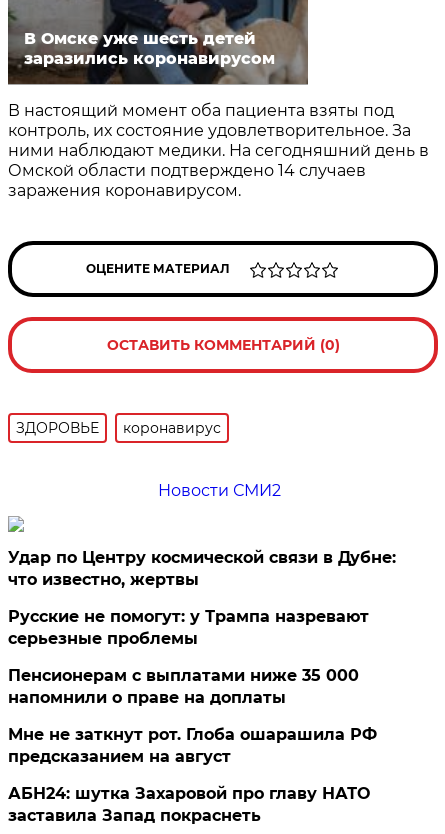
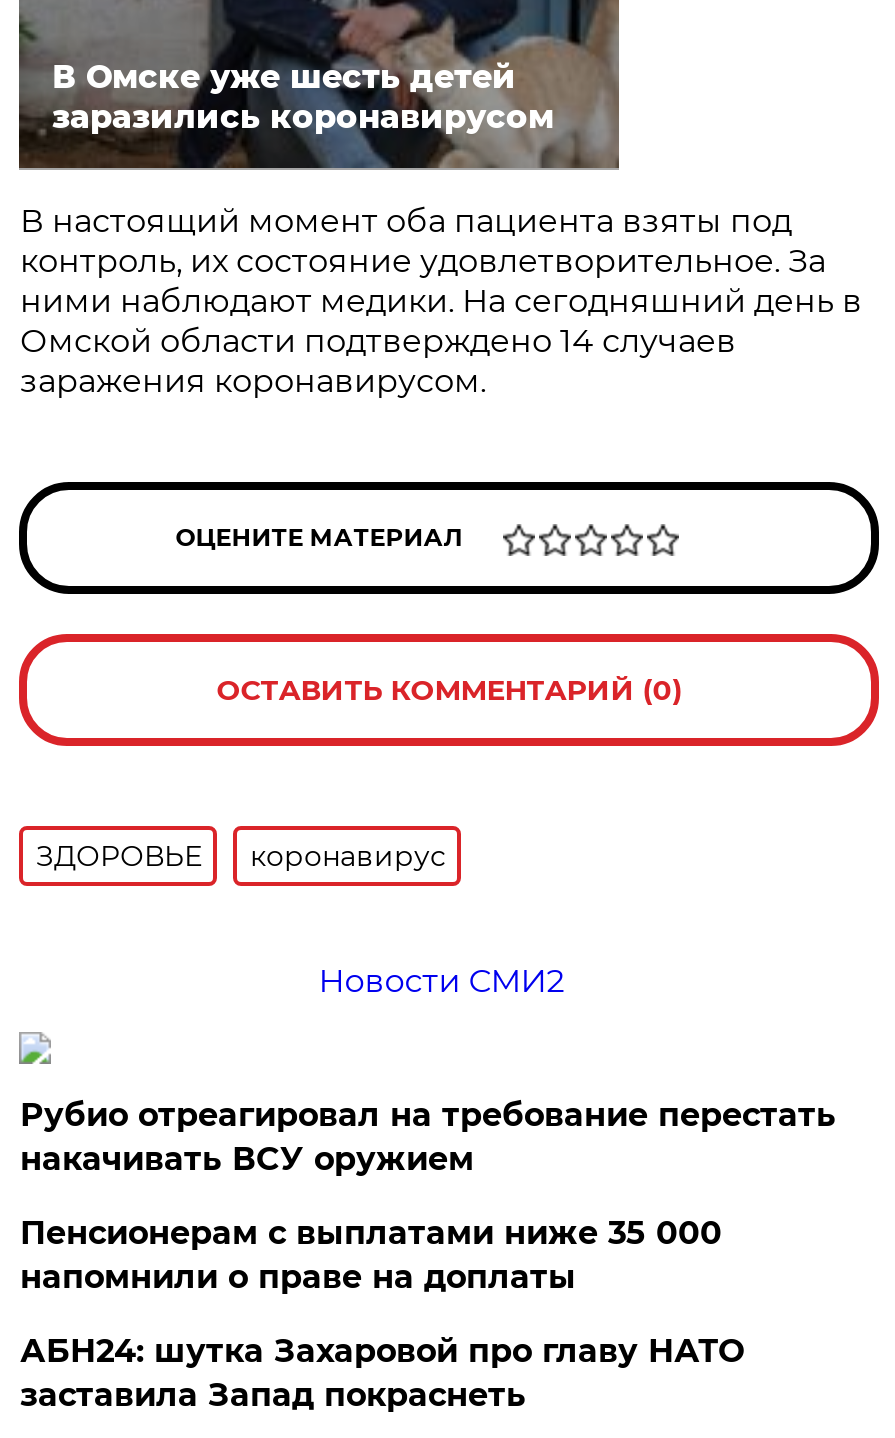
[8,548,396,648] Удар по Центру космической связи в Дубне: | что известно, жертвы | Русские не помогут: у Трампа назревают | серьезные проблемы -> [20,1096,836,1178] Рубио отреагировал на требование перестать | накачивать ВСУ оружием
[8,725,377,766] Мне не заткнут рот. Глоба ошарашила РФ | предсказанием на август -> none

